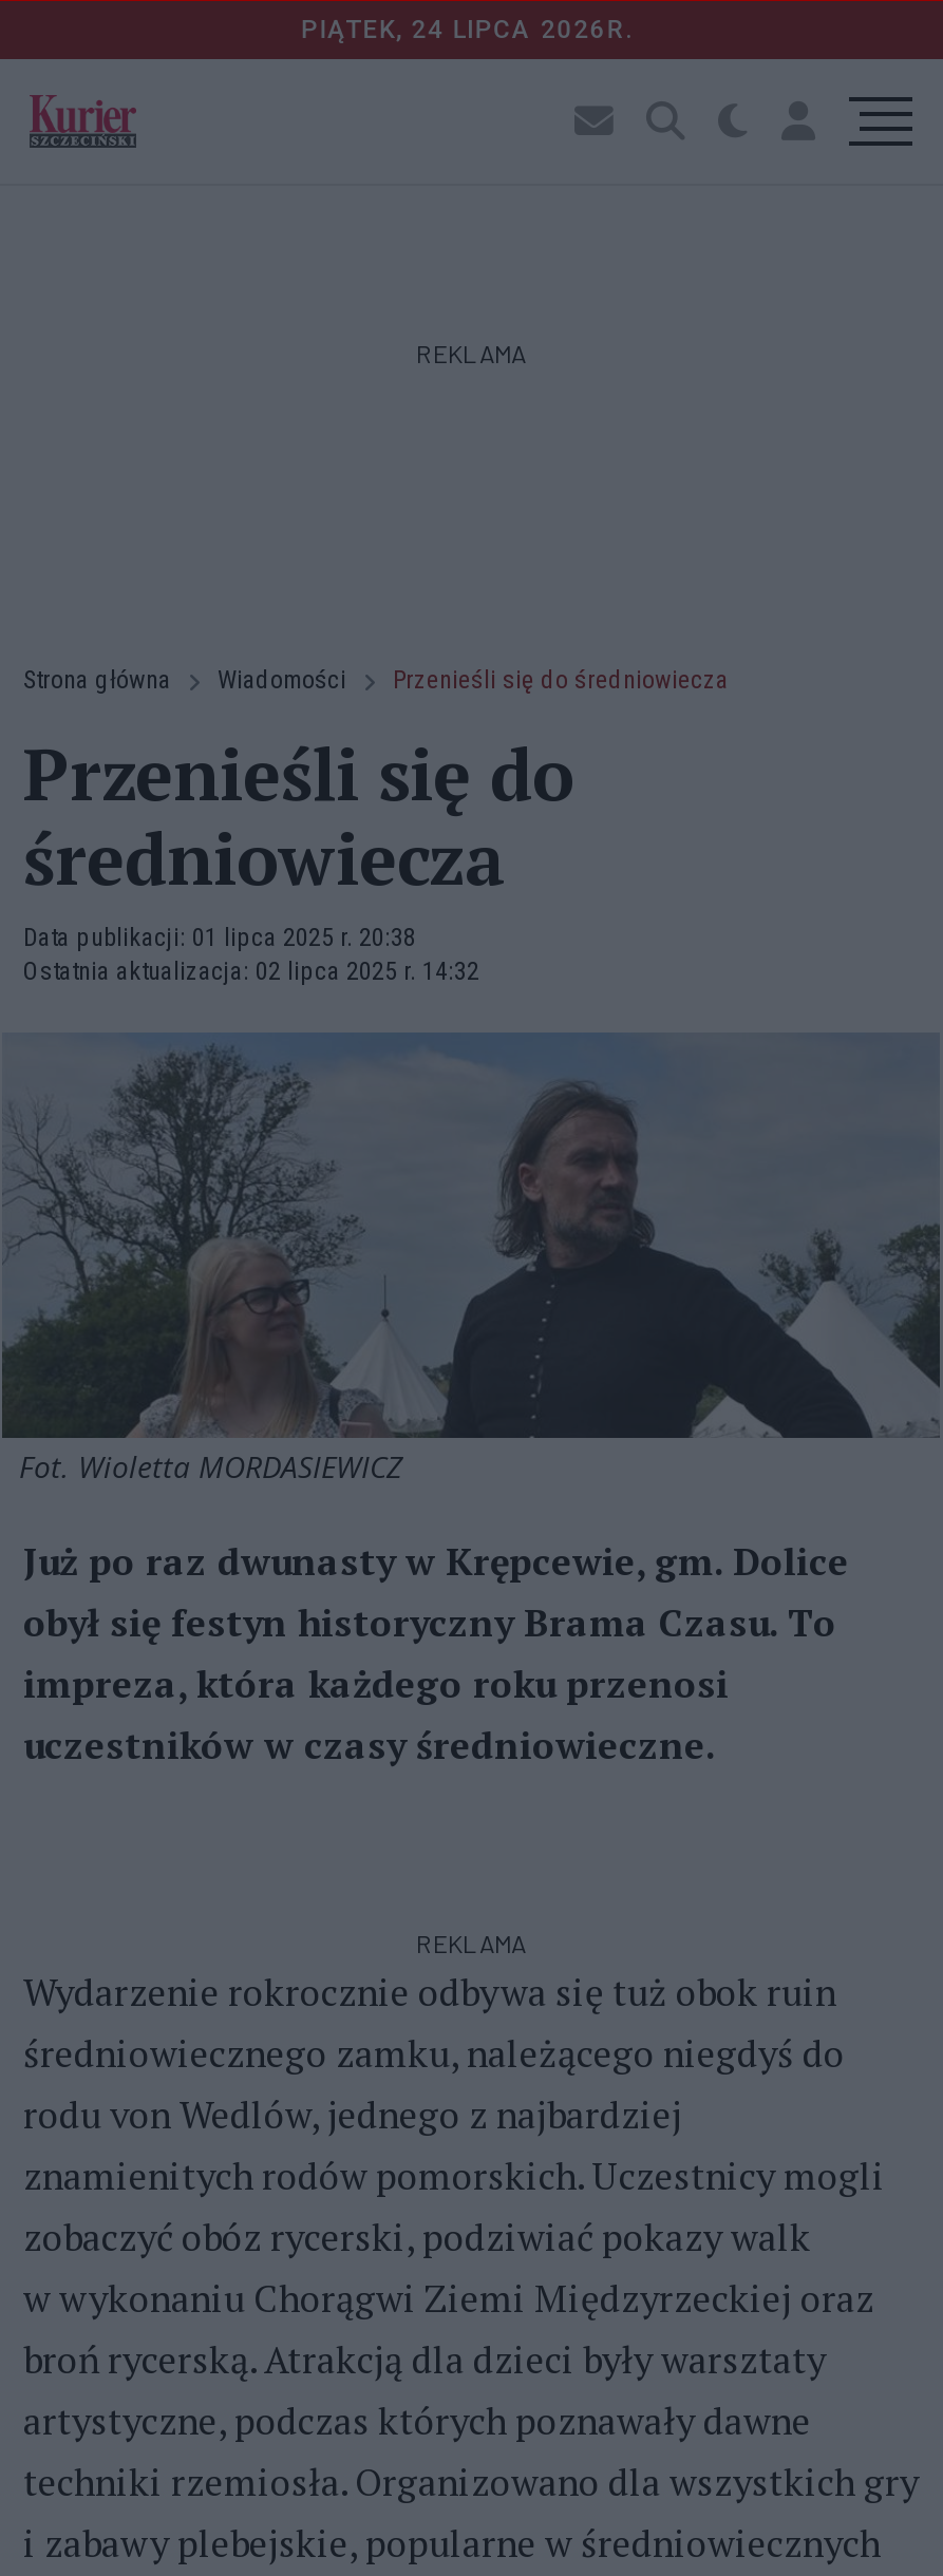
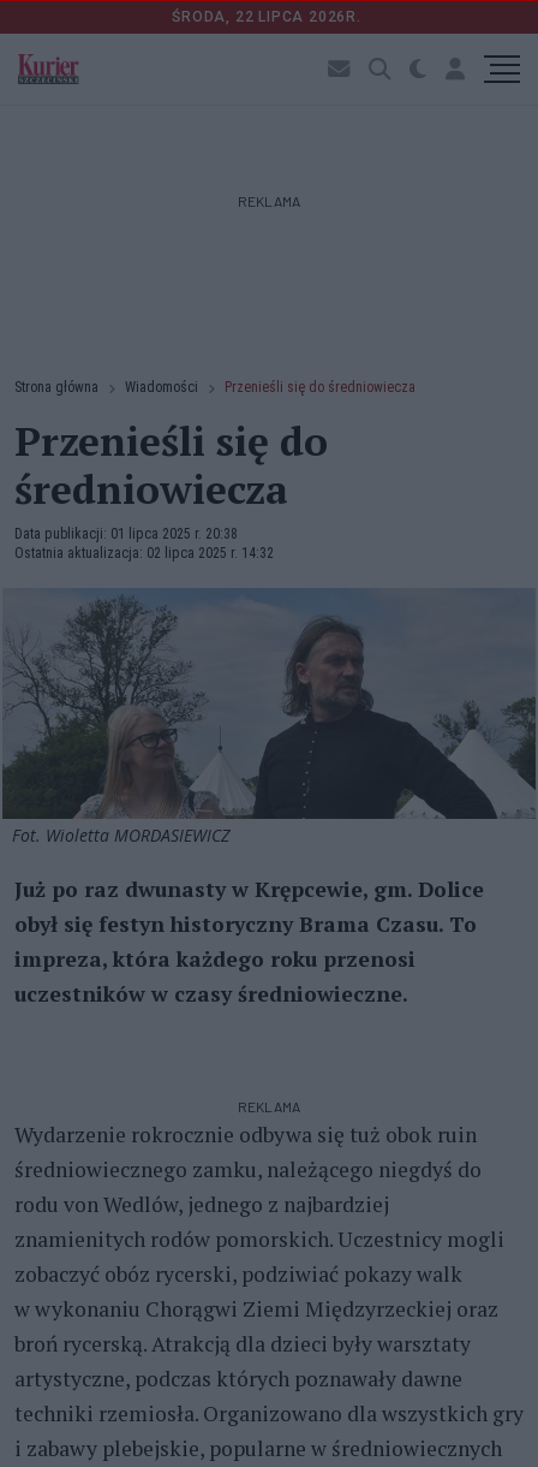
[301,15,641,44] PIĄTEK, 24 LIPCA 2026R. -> [172,8,366,25] ŚRODA, 22 LIPCA 2026R.

